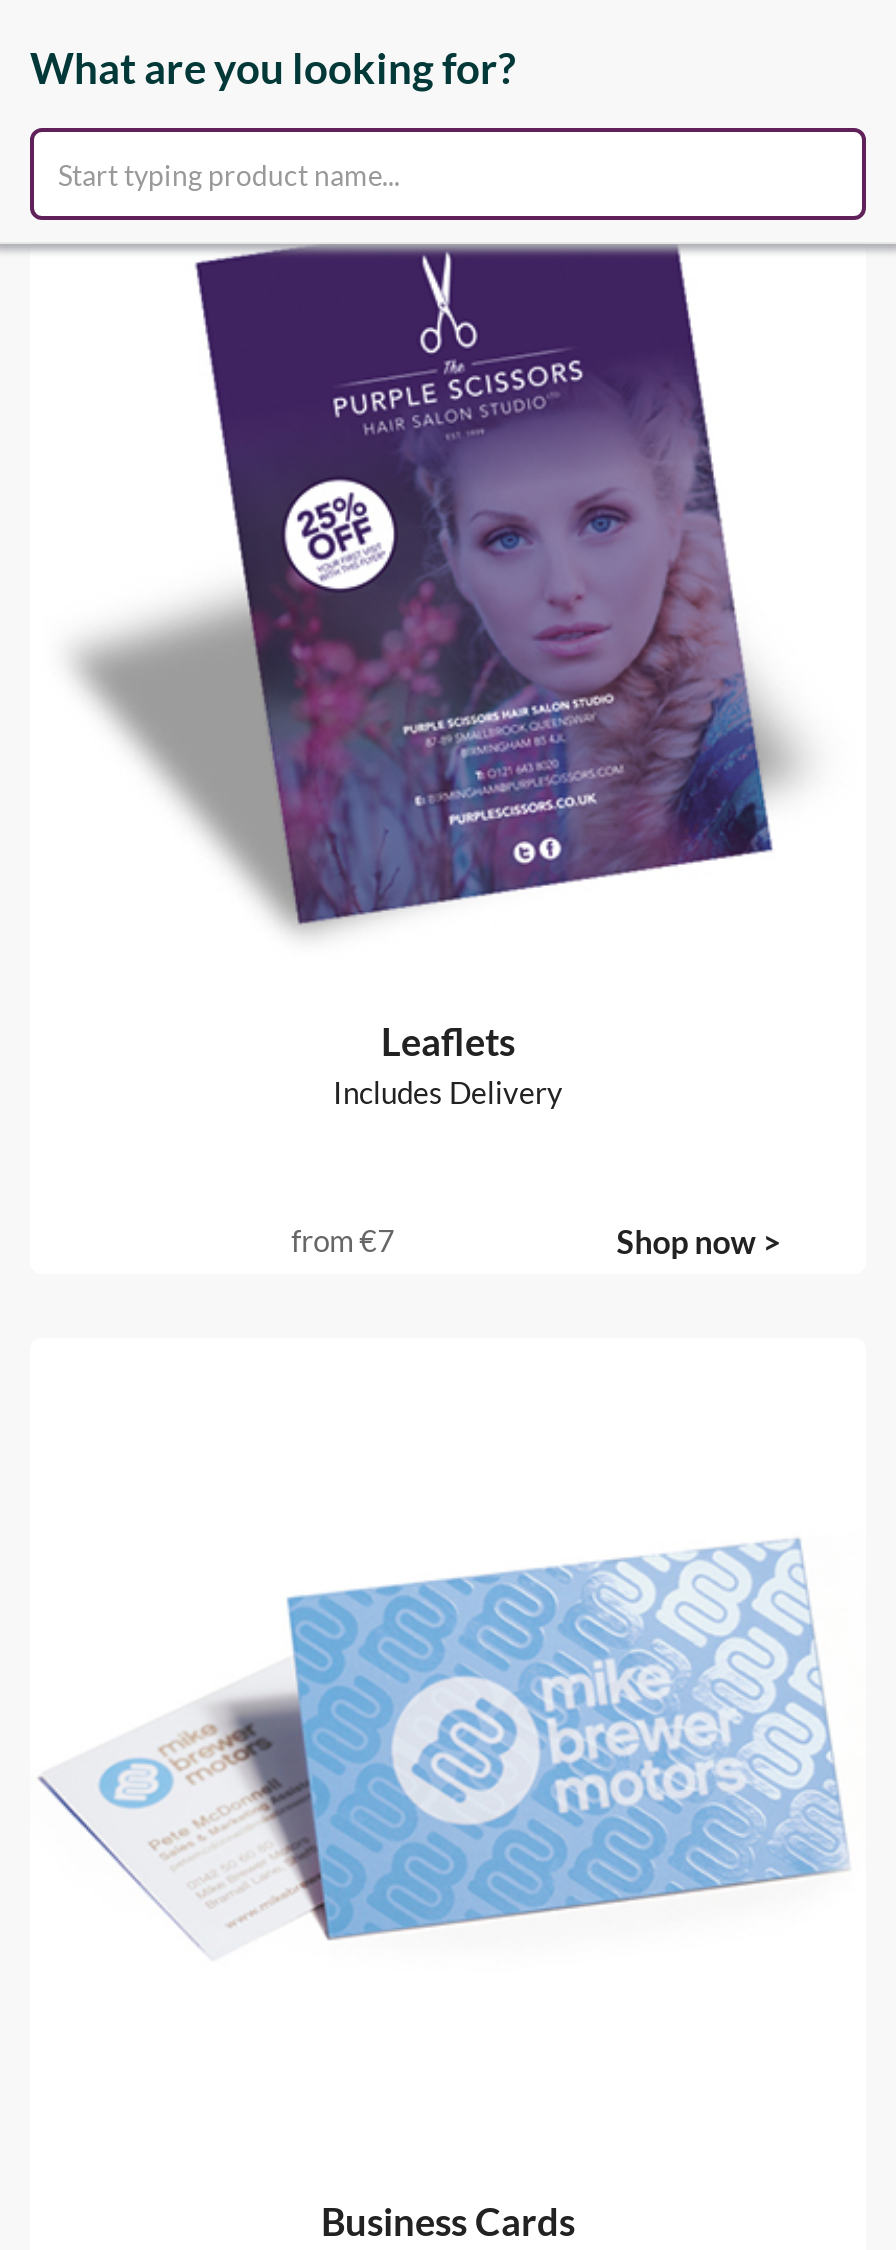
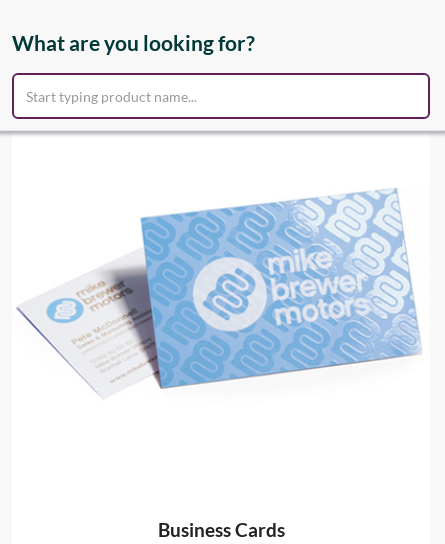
[76,246,798,932] [image] -> none
[333,1018,563,1110] Leaflets | Includes Delivery -> none
[291,1222,781,1260] from €7 | Shop now > -> none

